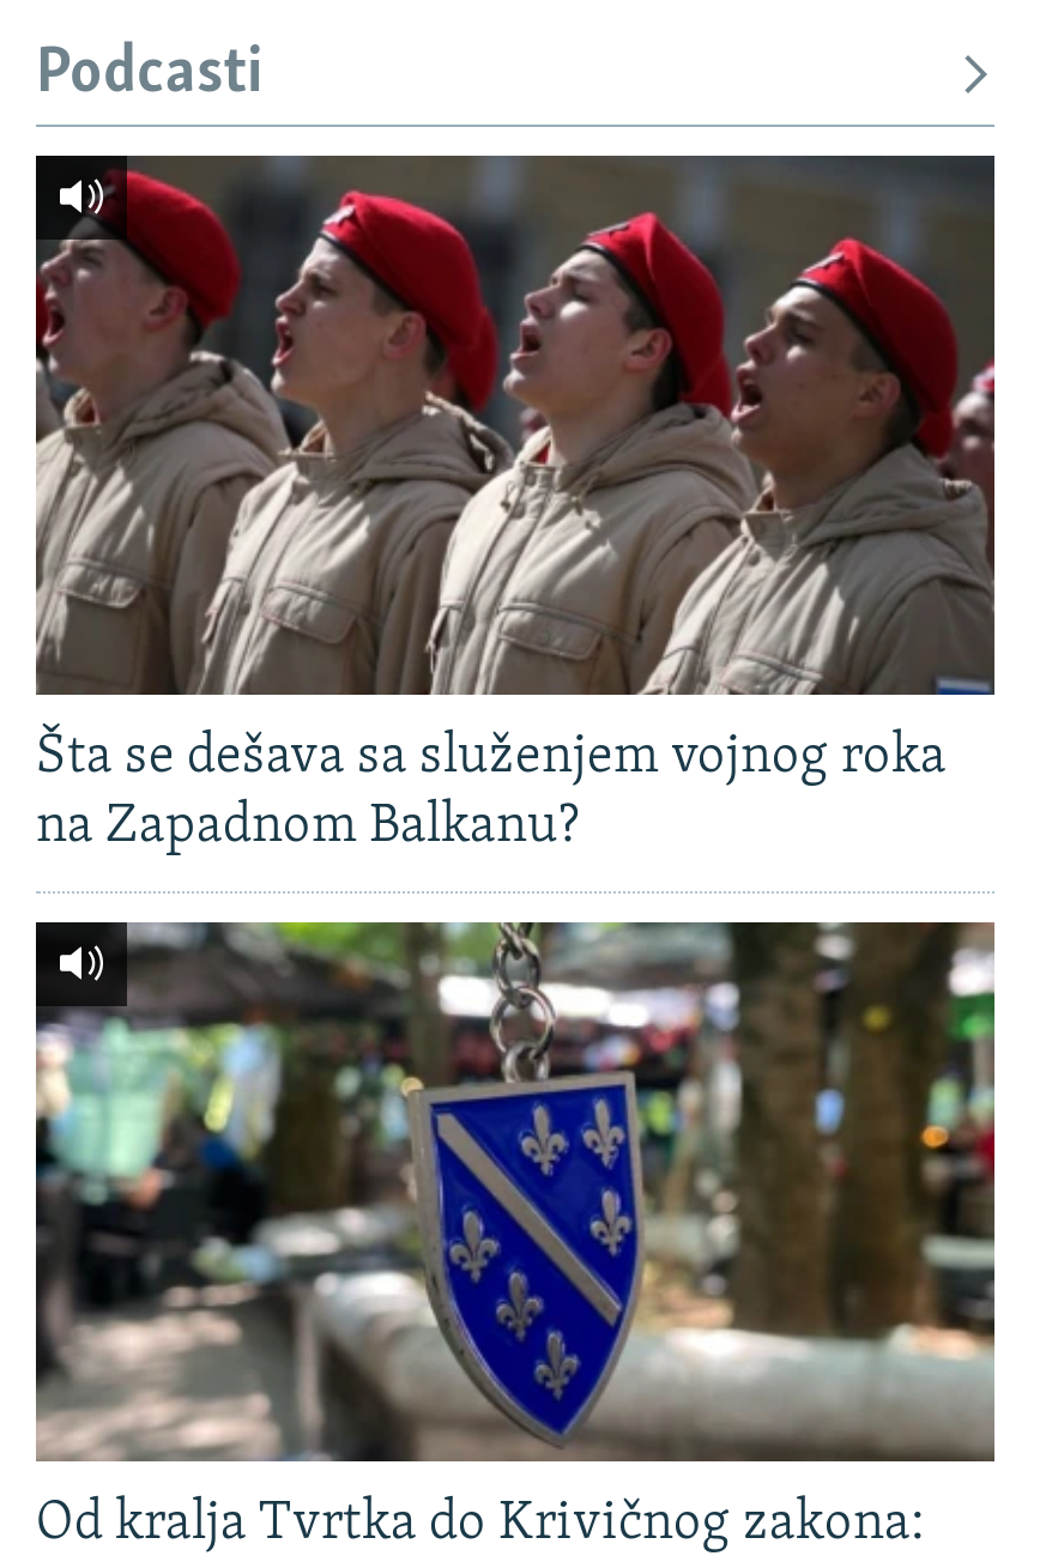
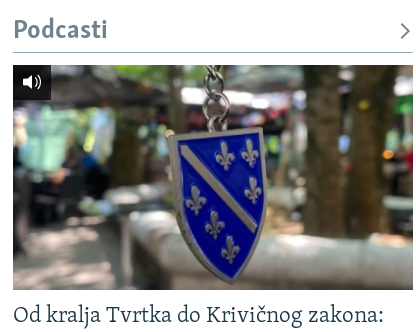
[34,153,997,856] [image] | Šta se dešava sa služenjem vojnog roka | na Zapadnom Balkanu? -> none

